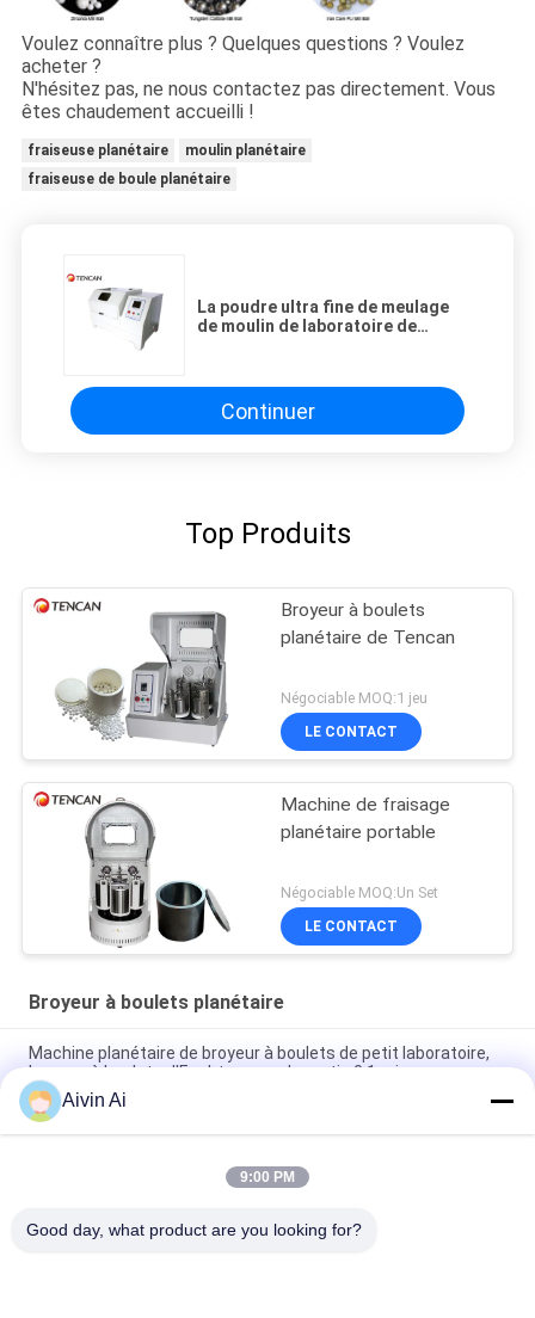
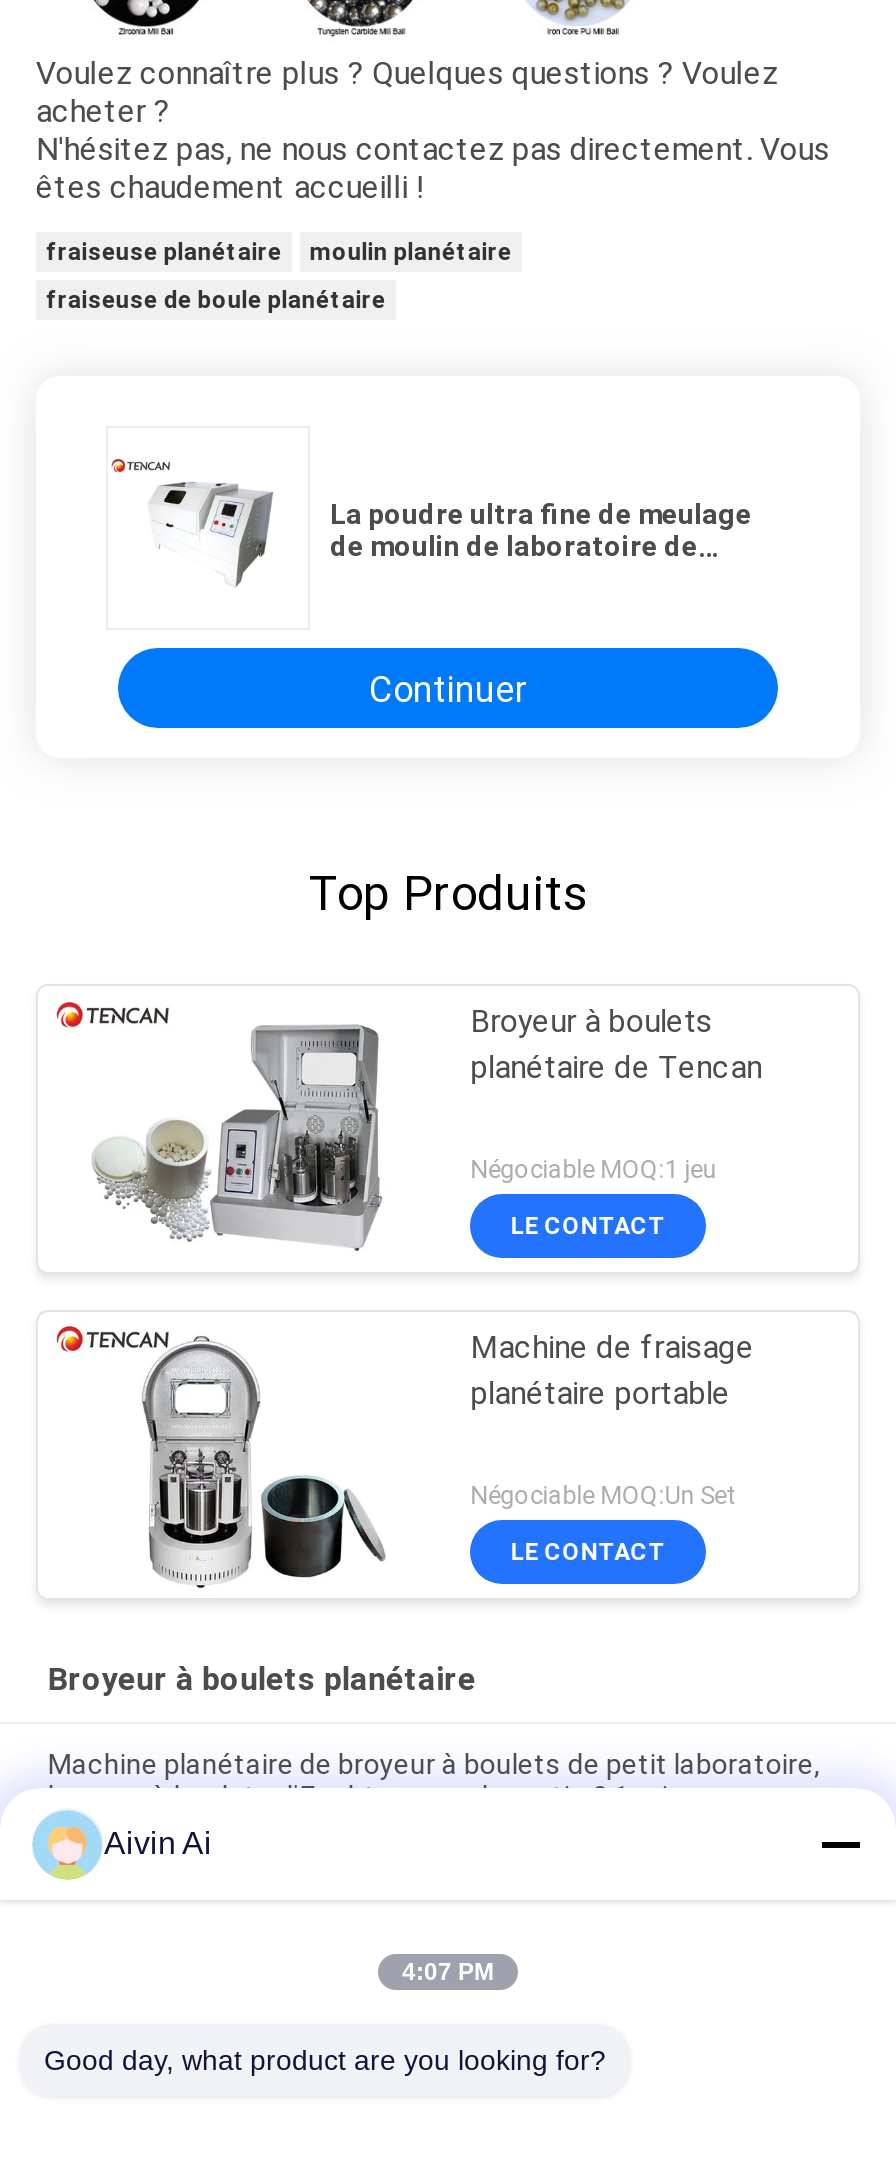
[240,1169,295,1185] 9:00 PM -> [402,1958,494,1986] 4:07 PM

